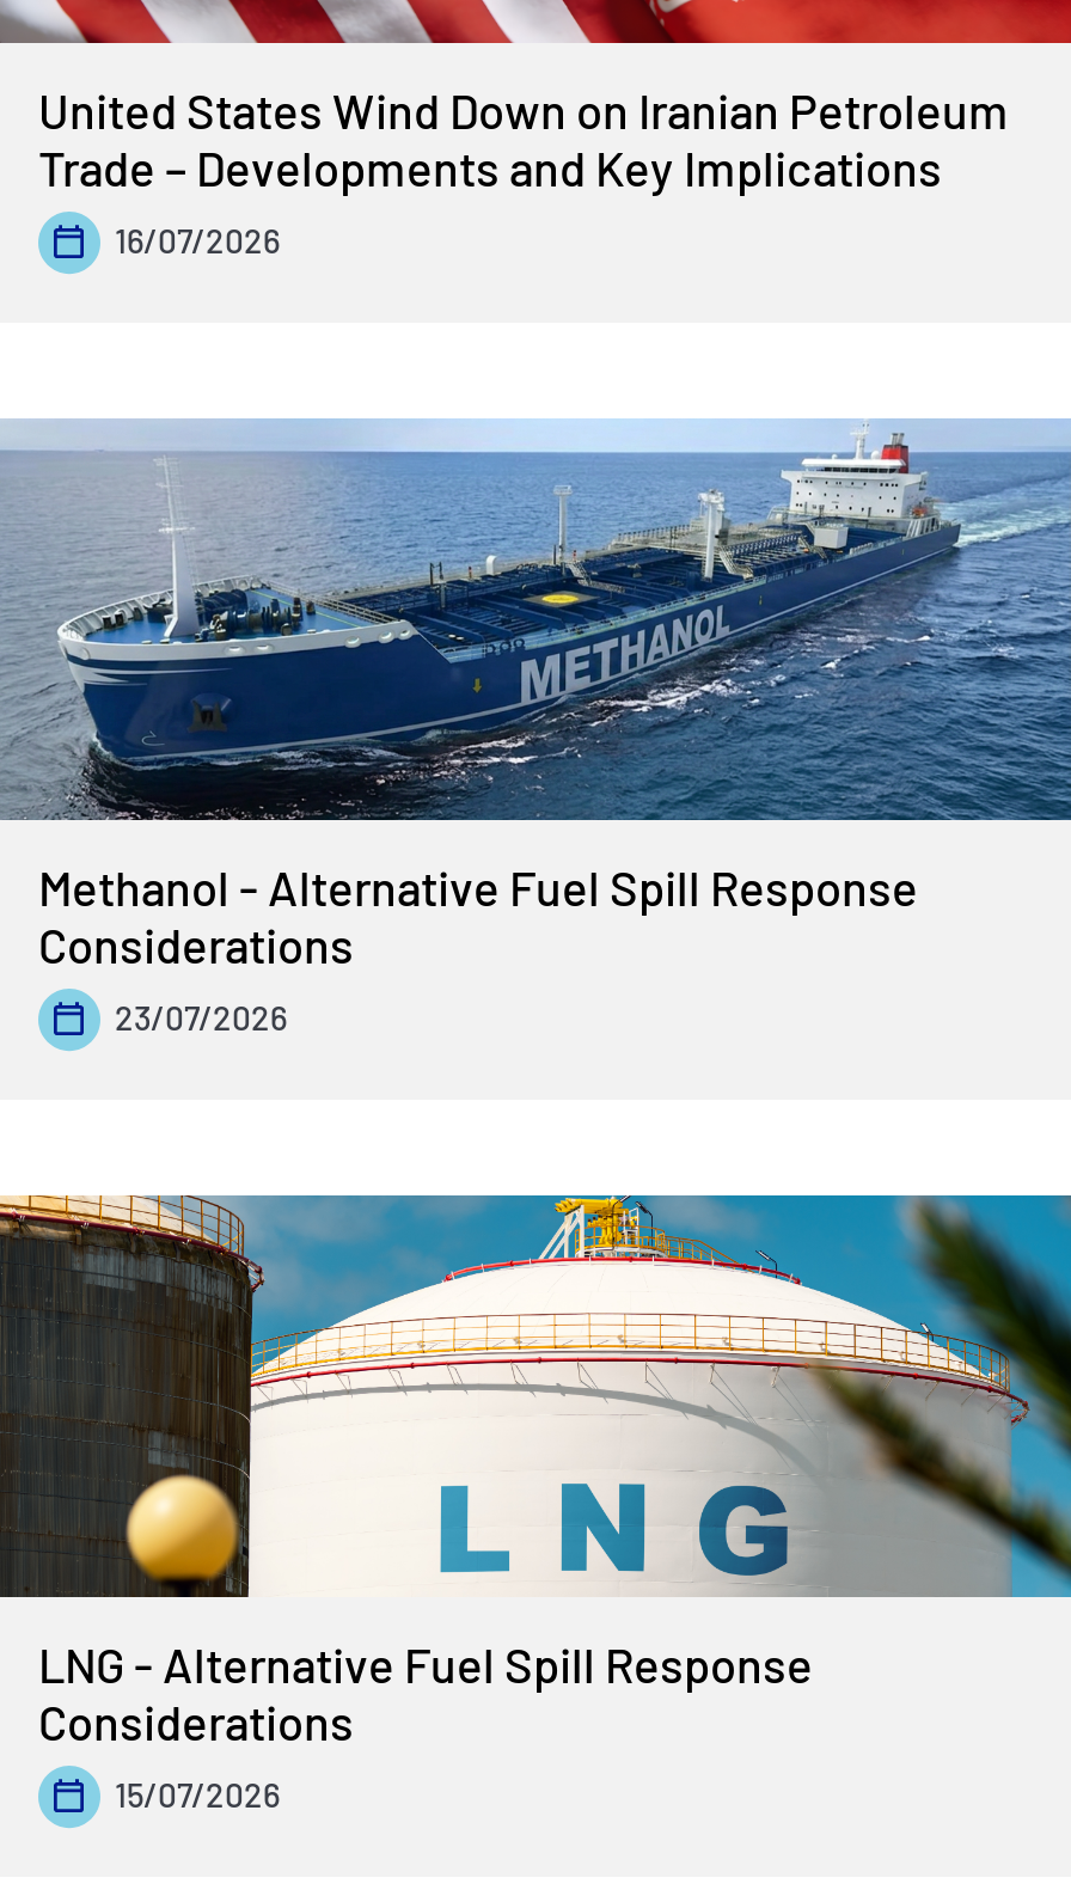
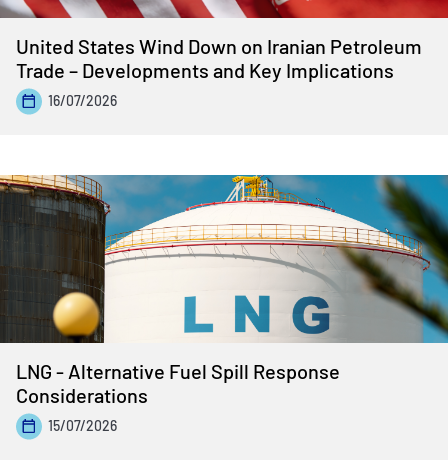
[7,418,1064,1038] [image] | Methanol - Alternative Fuel Spill Response | Considerations | 23/07/2026 -> none

